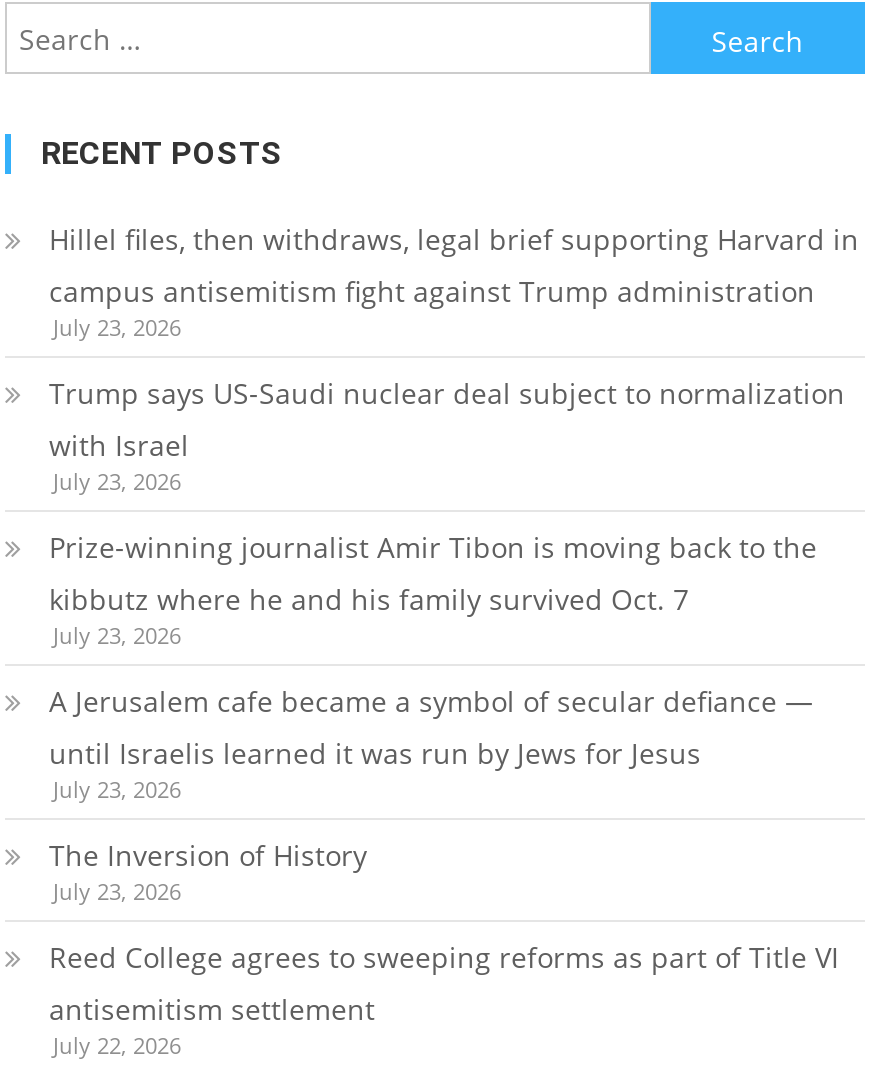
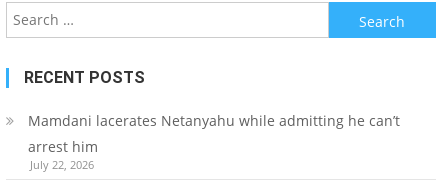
[49,221,859,1029] Hillel files, then withdraws, legal brief supporting Harvard in | campus antisemitism fight against Trump administration | July 23, 2026 | Trump says US-Saudi nuclear deal subject to normalization | with Israel | July 23, 2026 | Prize-winning journalist Amir Tibon is moving back to the | kibbutz where he and his family survived Oct. 7 | July 23, 2026 | A Jerusalem cafe became a symbol of secular defiance — | until Israelis learned it was run by Jews for Jesus | July 23, 2026 | The Inversion of History | July 23, 2026 | Reed College agrees to sweeping reforms as part of Title VI | antisemitism settlement -> [28,111,400,156] Mamdani lacerates Netanyahu while admitting he can’t | arrest him

